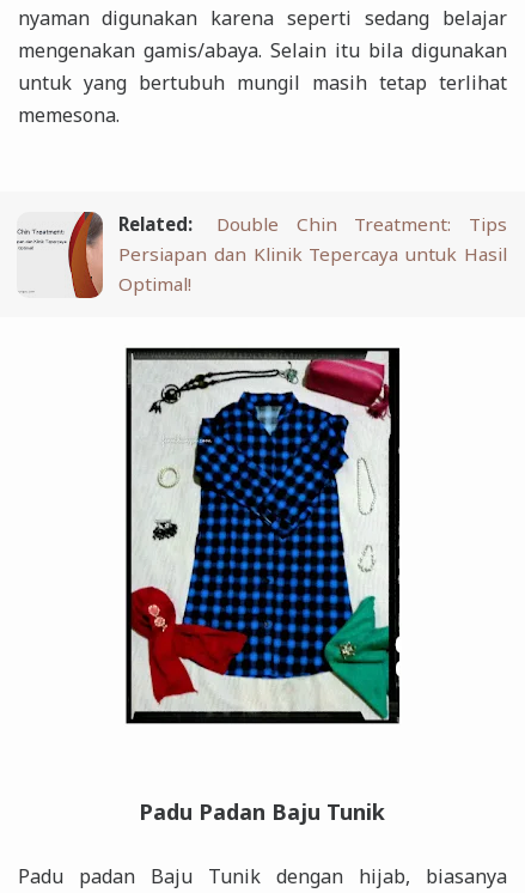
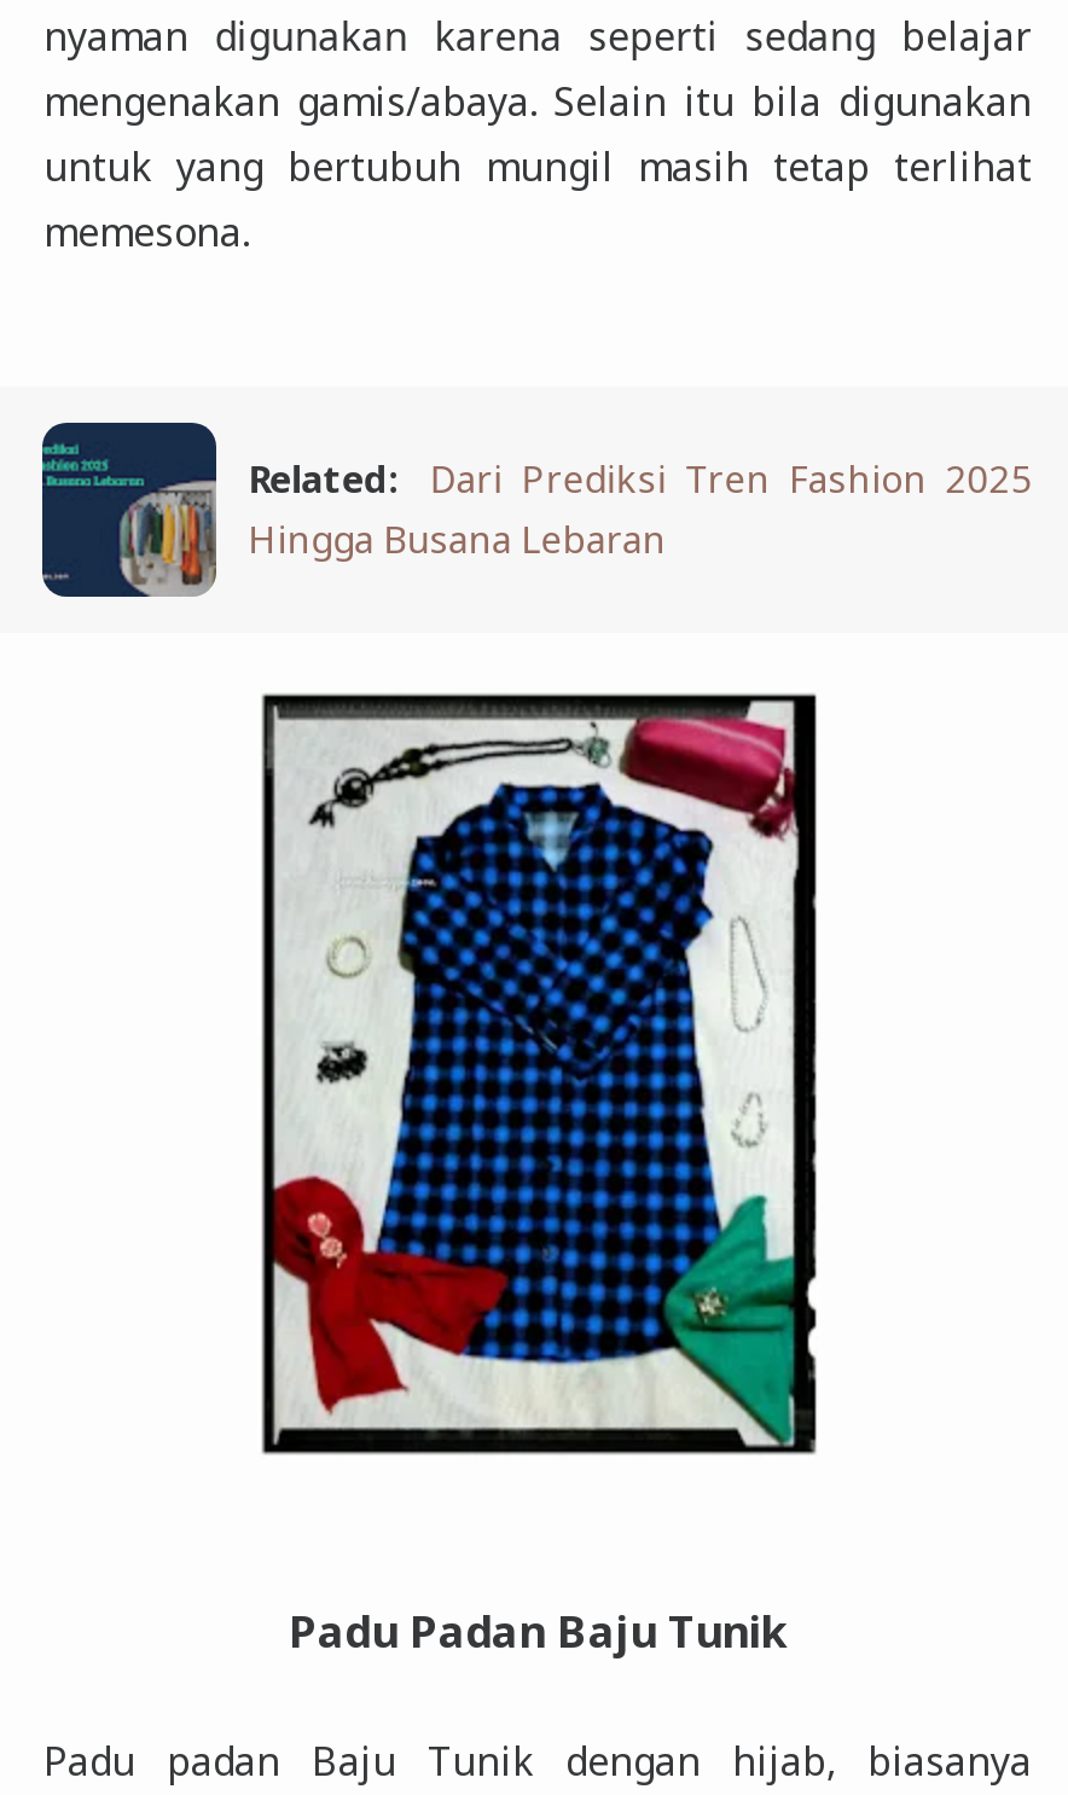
[17,209,507,298] [image] | Double Chin Treatment: Tips | Persiapan dan Klinik Tepercaya untuk Hasil | Optimal! -> [40,420,1033,599] [image] | Dari Prediksi Tren Fashion 2025 | Hingga Busana Lebaran

